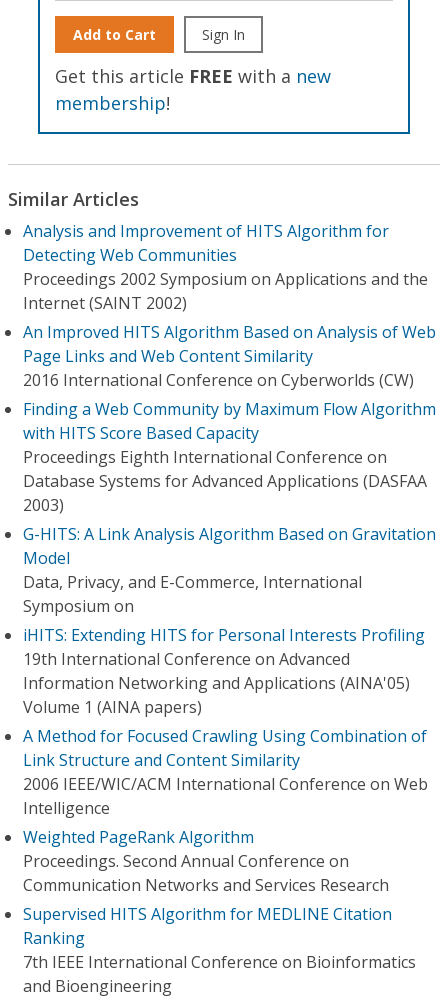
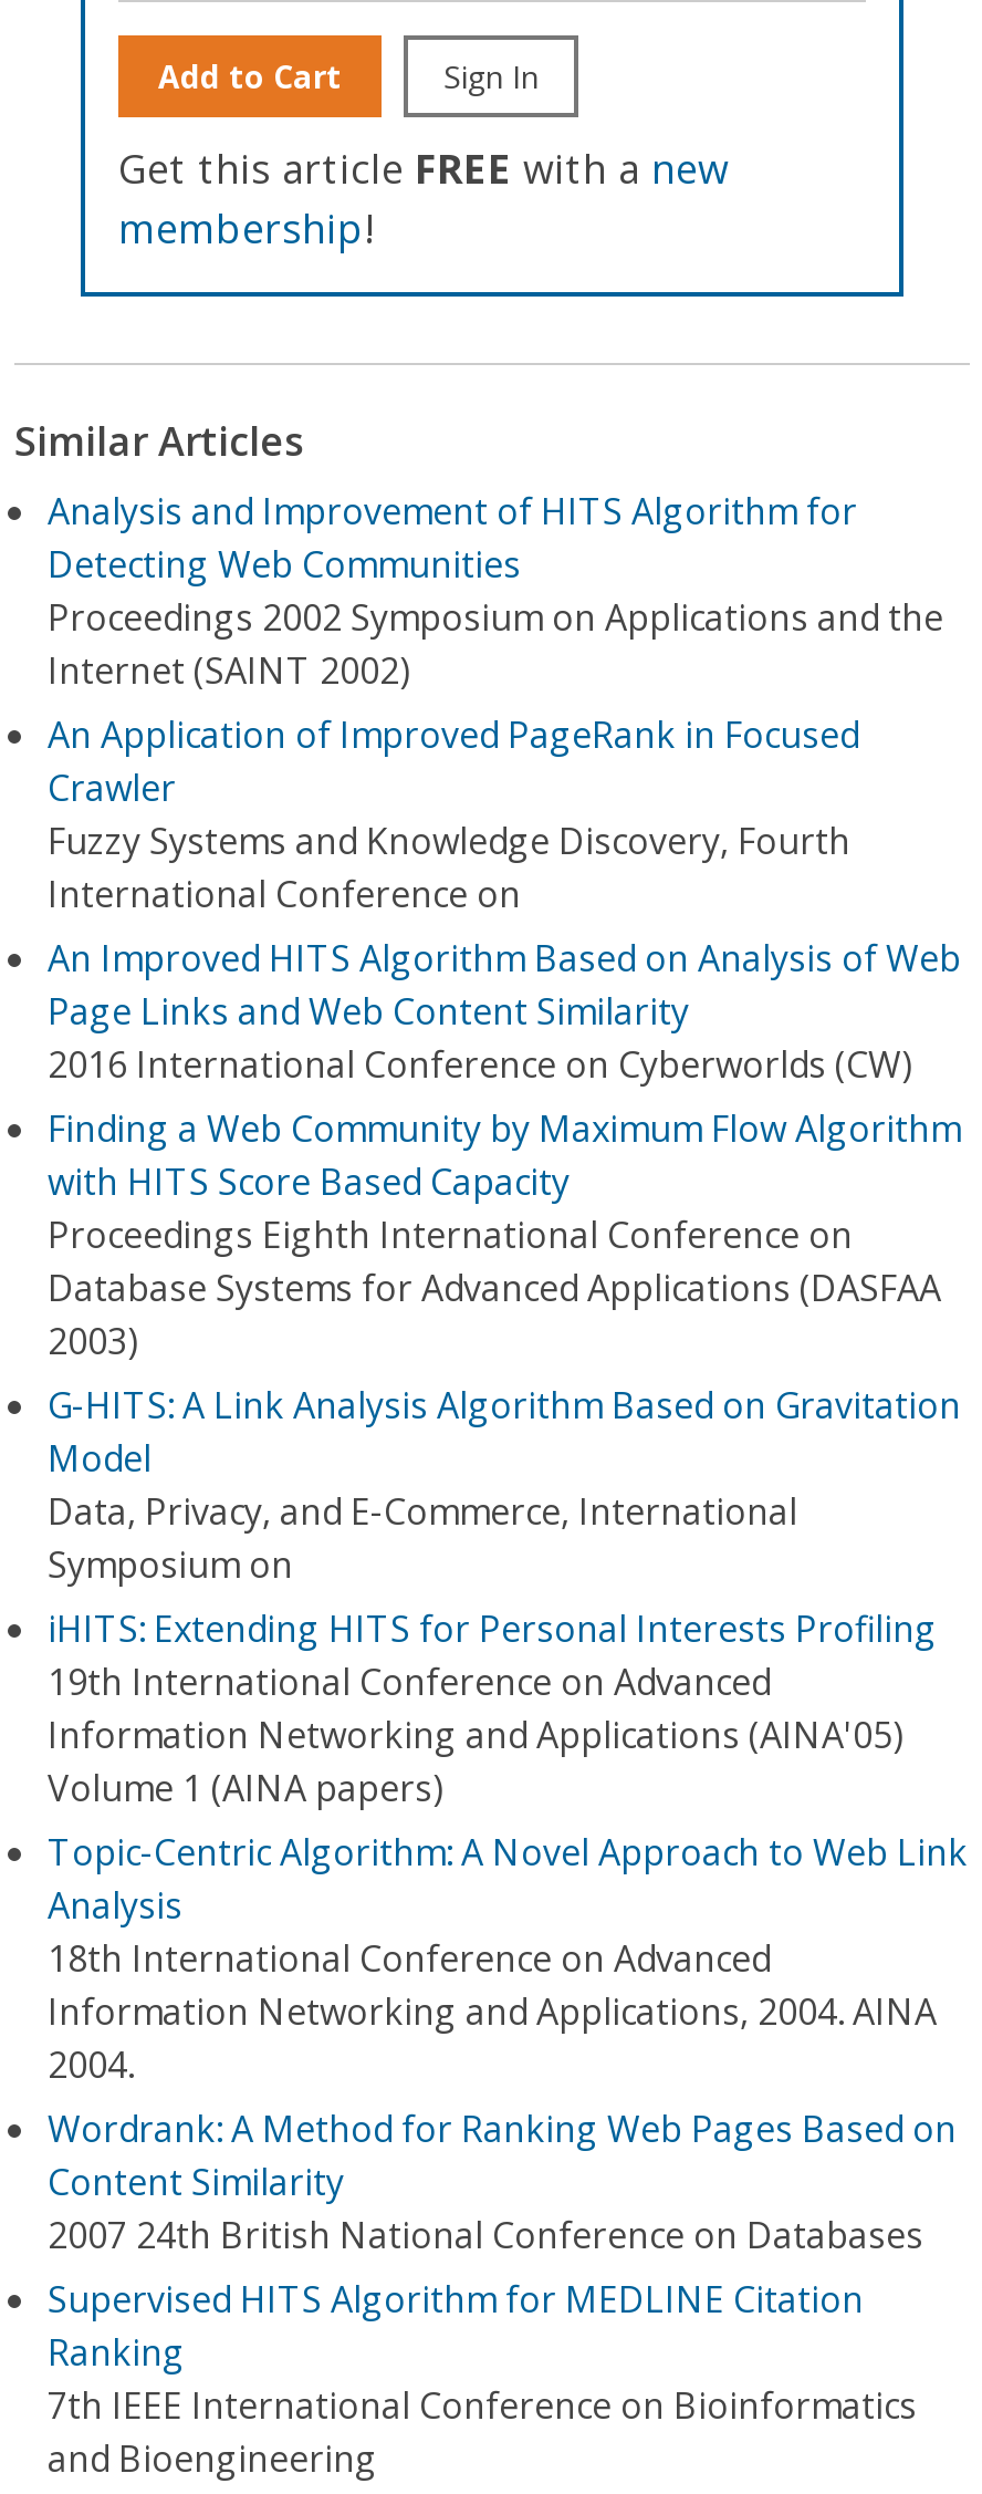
none -> [48,710,859,918] An Application of Improved PageRank in Focused | Crawler | Fuzzy Systems and Knowledge Discovery, Fourth | International Conference on
[23,725,428,896] A Method for Focused Crawling Using Combination of | Link Structure and Content Similarity | 2006 IEEE/WIC/ACM International Conference on Web | Intelligence | Weighted PageRank Algorithm | Proceedings. Second Annual Conference on | Communication Networks and Services Research -> [48,1828,968,2259] Topic-Centric Algorithm: A Novel Approach to Web Link | Analysis | 18th International Conference on Advanced | Information Networking and Applications, 2004. AINA | 2004. | Wordrank: A Method for Ranking Web Pages Based on | Content Similarity | 2007 24th British National Conference on Databases

